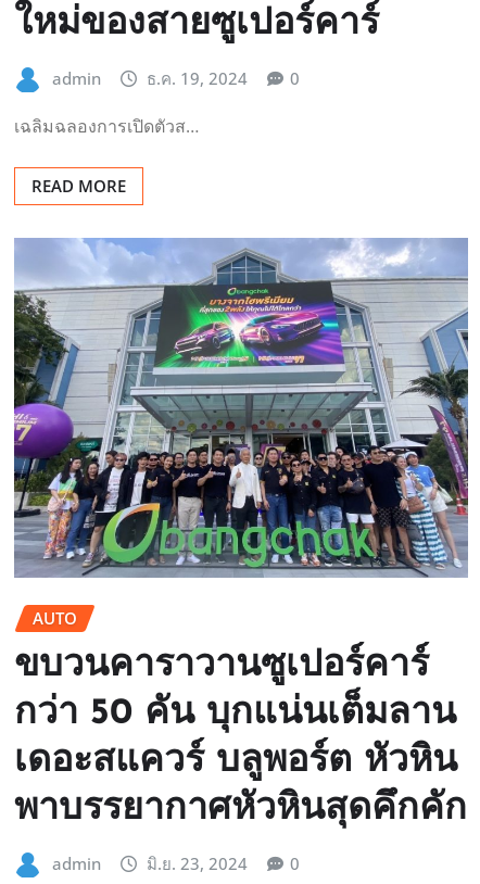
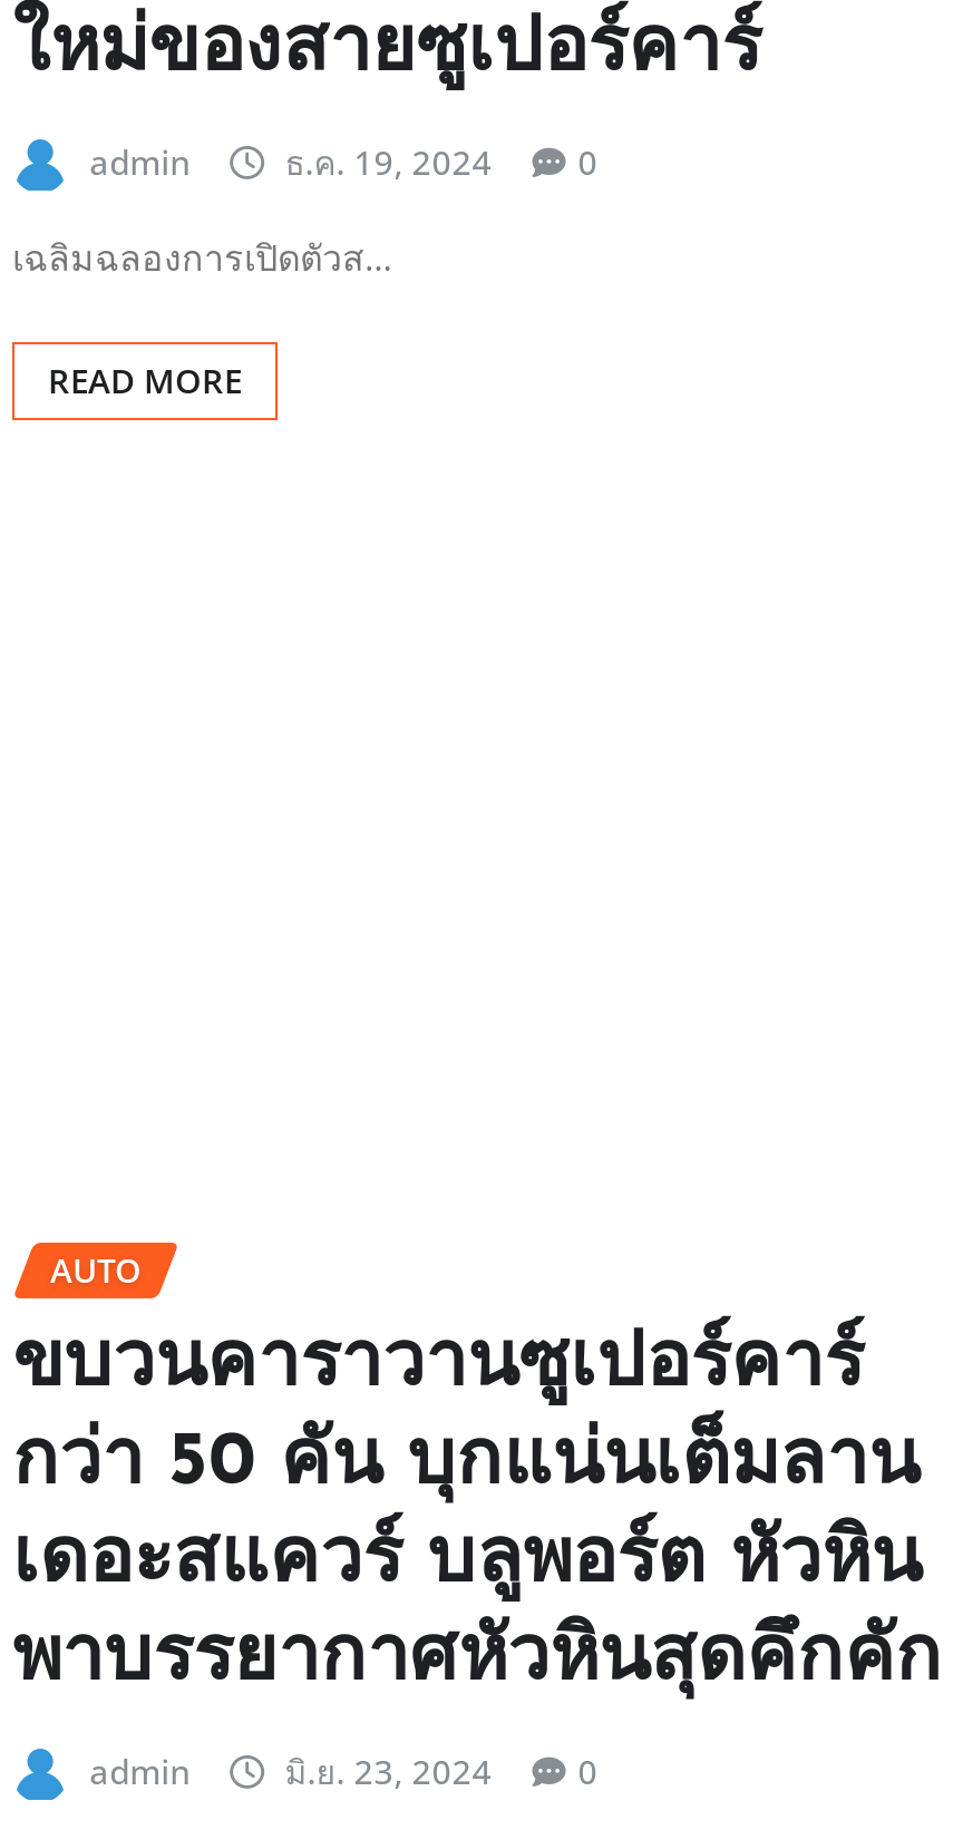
[13,237,469,579] [image] -> none

